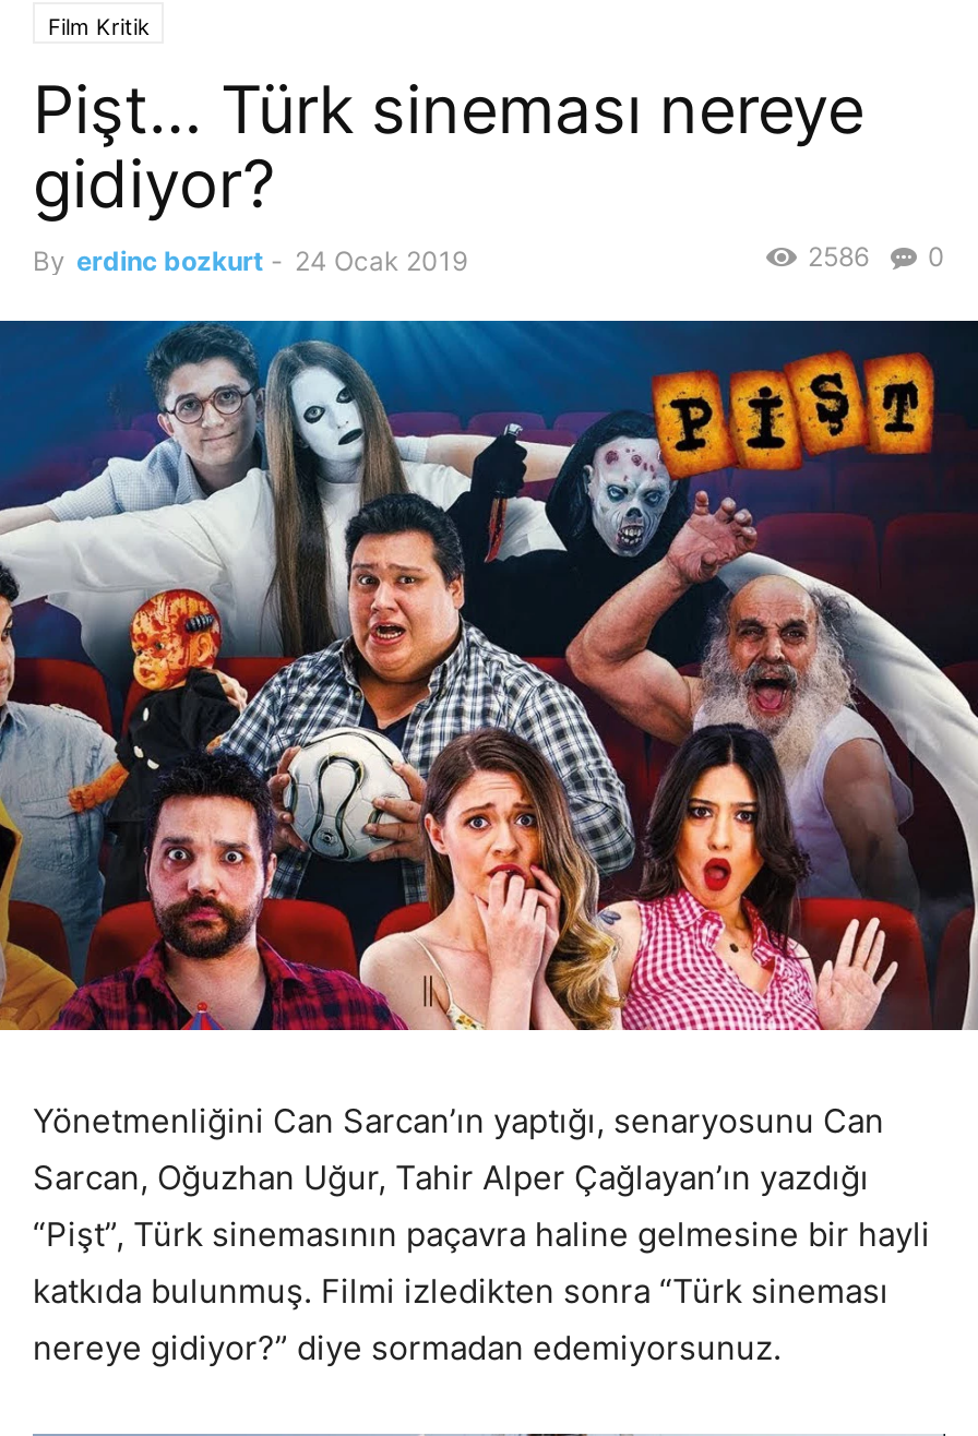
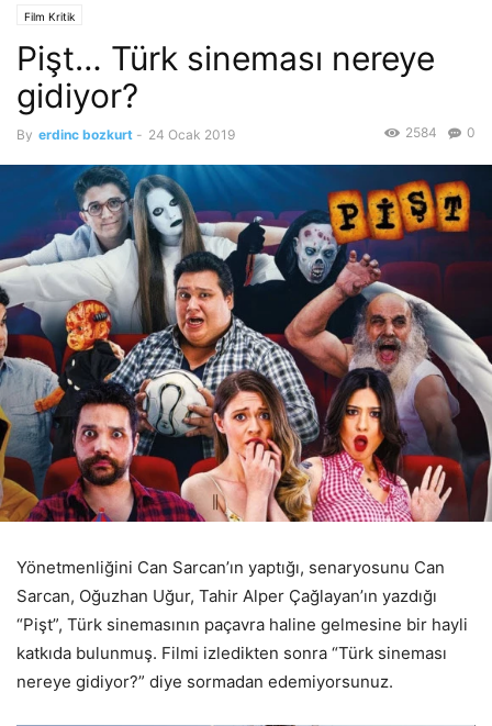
[808,240,945,273] 2586 0 -> [405,124,476,141] 2584 0

